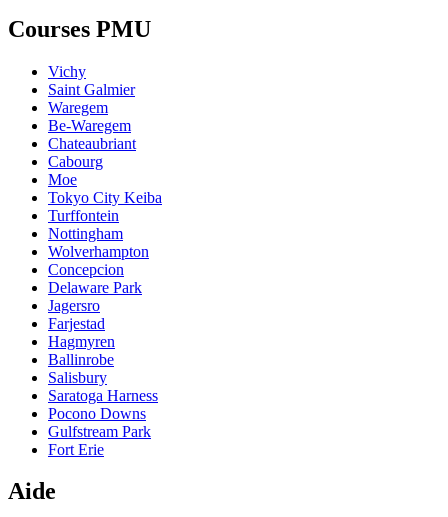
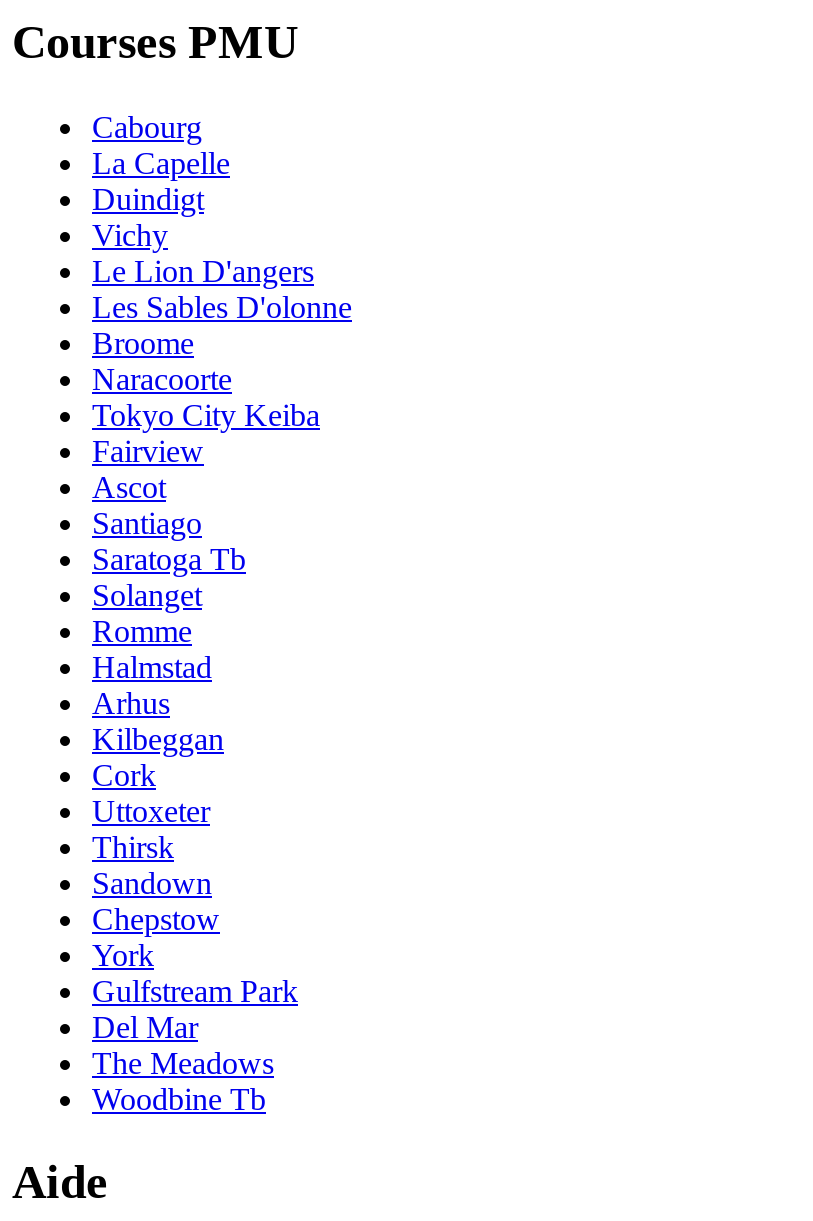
none -> [92,109,230,215] Cabourg | La Capelle | Duindigt
[48,81,136,188] Saint Galmier | Waregem | Be-Waregem | Chateaubriant | Cabourg | Moe -> [92,253,352,395] Le Lion D'angers | Les Sables D'olonne | Broome | Naracoorte
[48,207,158,422] Turffontein | Nottingham | Wolverhampton | Concepcion | Delaware Park | Jagersro | Farjestad | Hagmyren | Ballinrobe | Salisbury | Saratoga Harness | Pocono Downs -> [92,433,246,971] Fairview | Ascot | Santiago | Saratoga Tb | Solanget | Romme | Halmstad | Arhus | Kilbeggan | Cork | Uttoxeter | Thirsk | Sandown | Chepstow | York
[48,441,104,458] Fort Erie -> [92,1009,274,1115] Del Mar | The Meadows | Woodbine Tb

